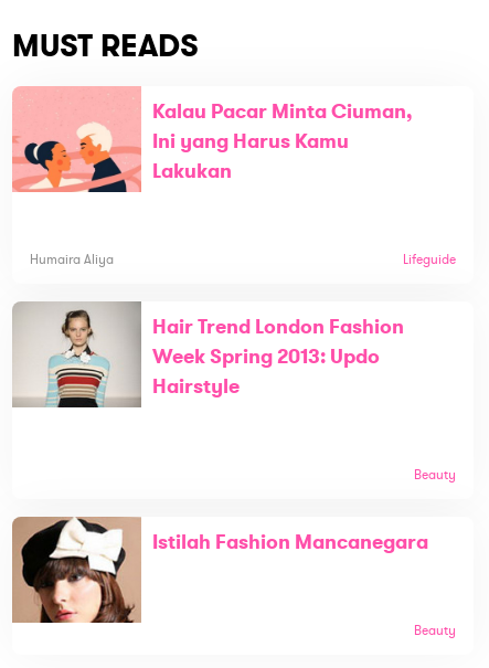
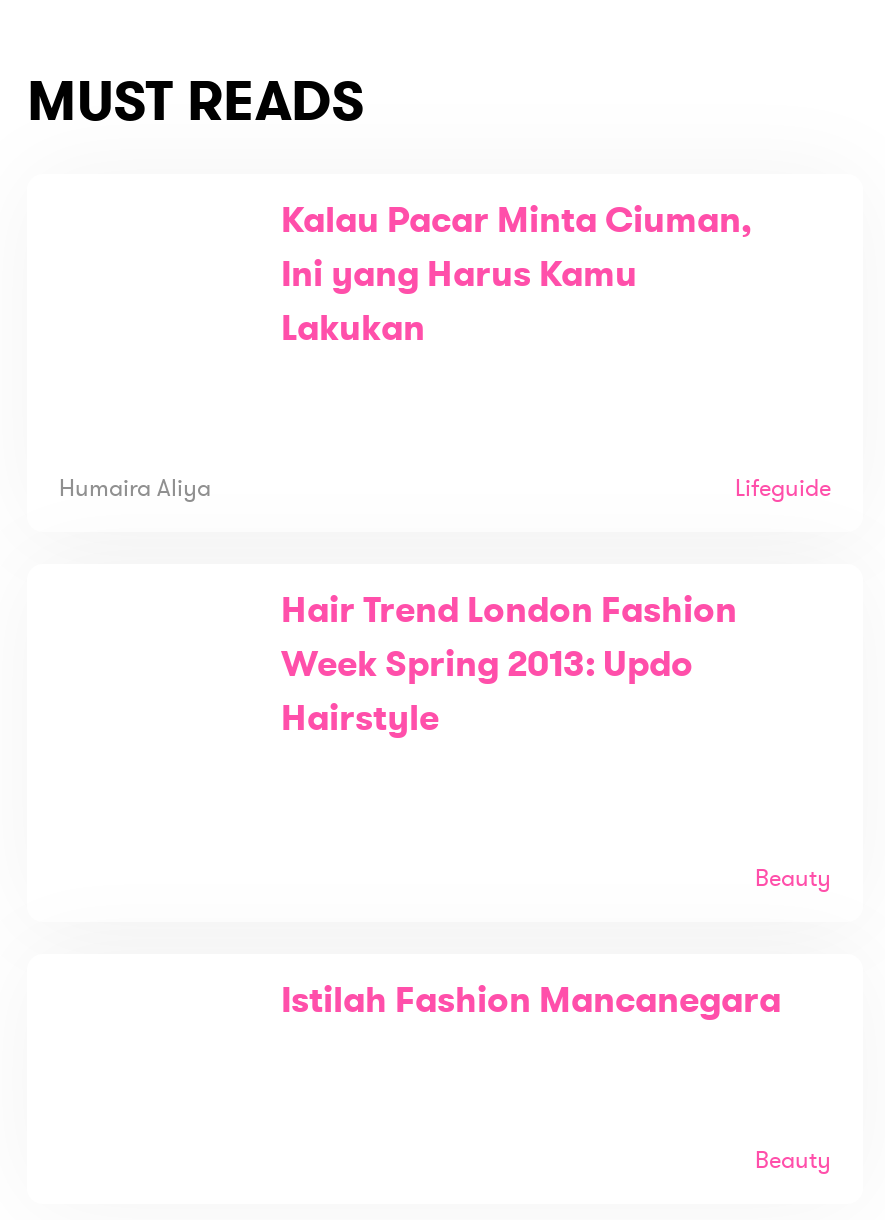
[11,86,142,193] [image] -> none
[12,300,142,409] [image] -> none
[11,516,142,624] [image] -> none

